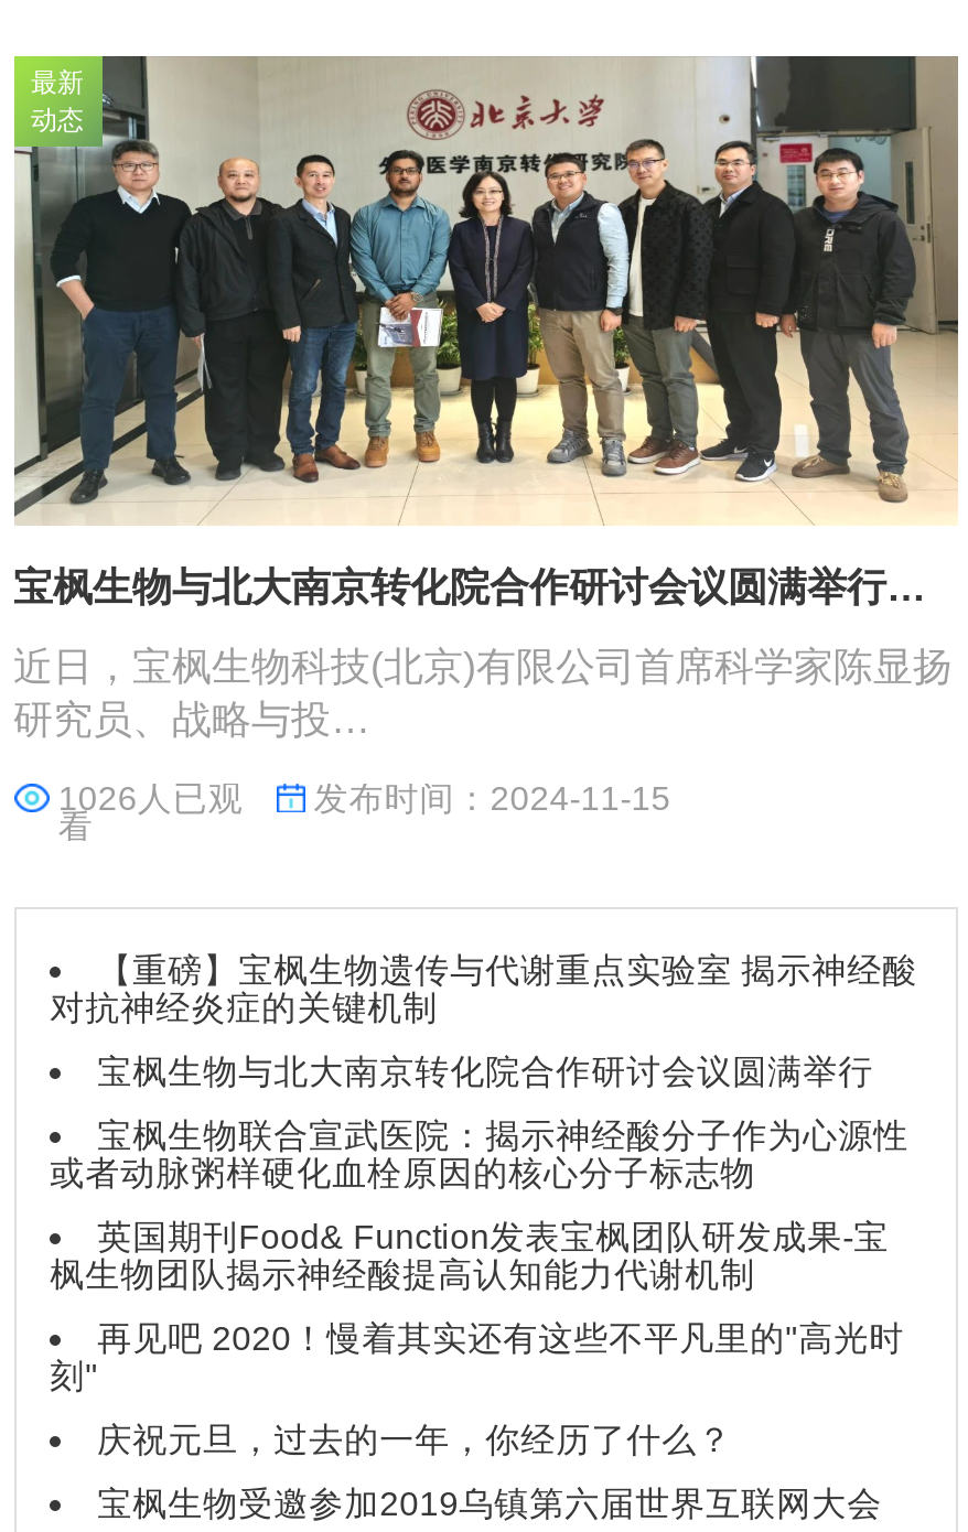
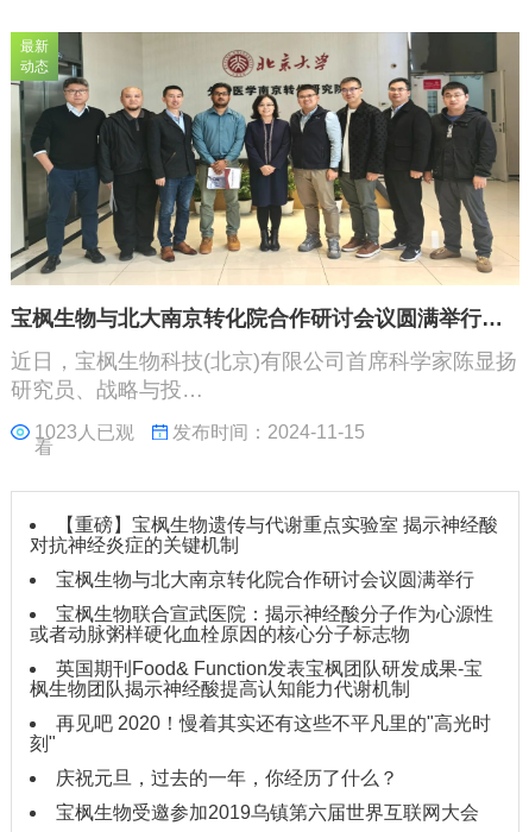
[58,779,671,816] 1026人已观 发布时间：2024-11-15 -> [34,422,365,442] 1023人已观 发布时间：2024-11-15

